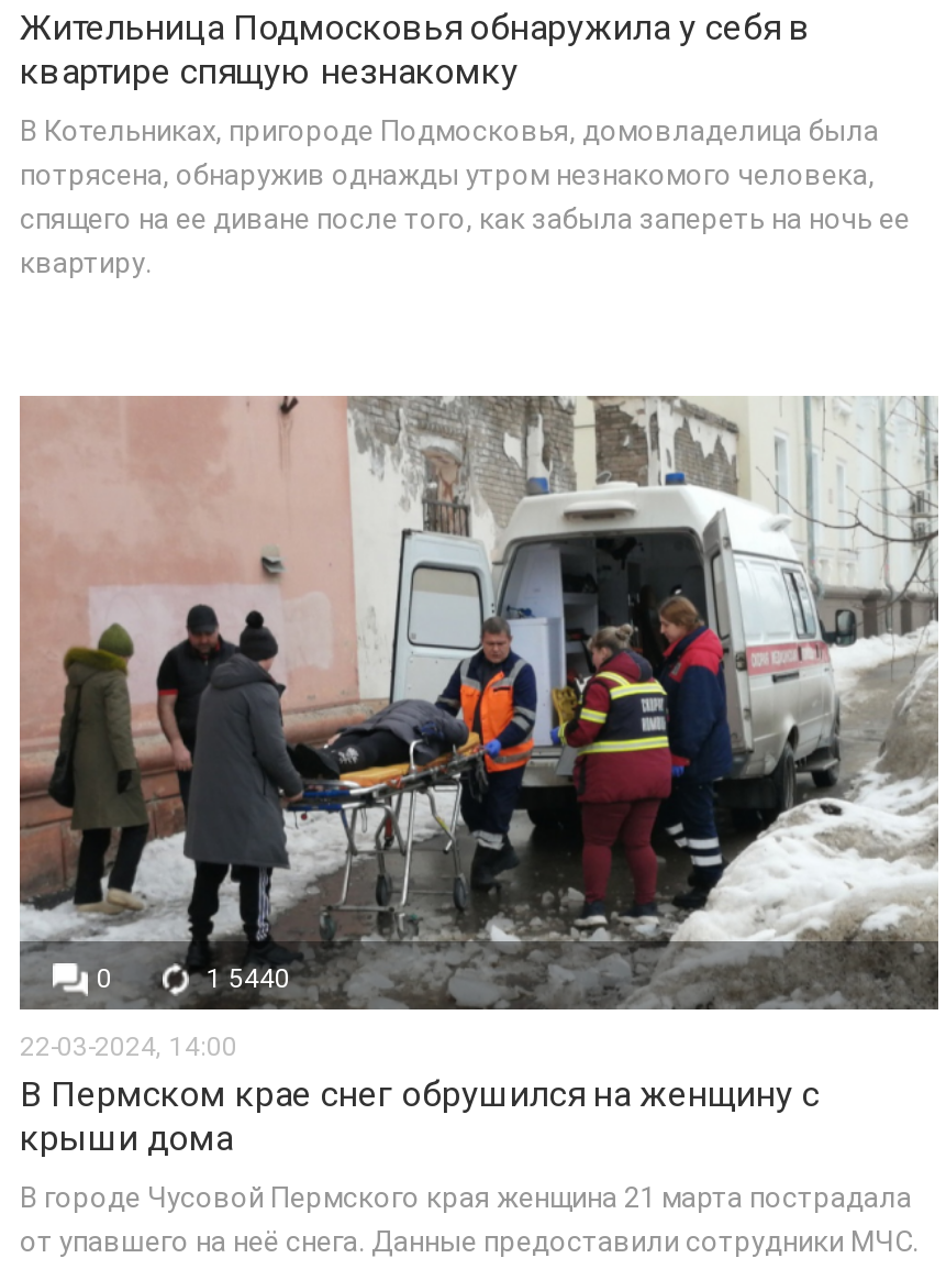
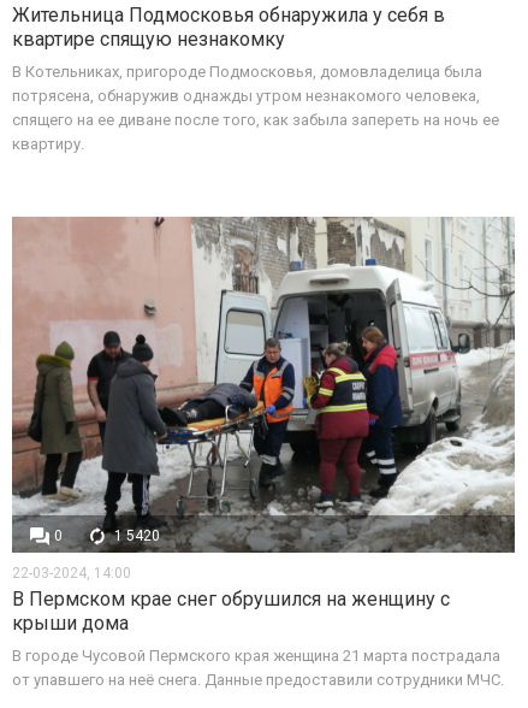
[207,963,290,994] 1 5440 -> [114,527,160,544] 1 5420

